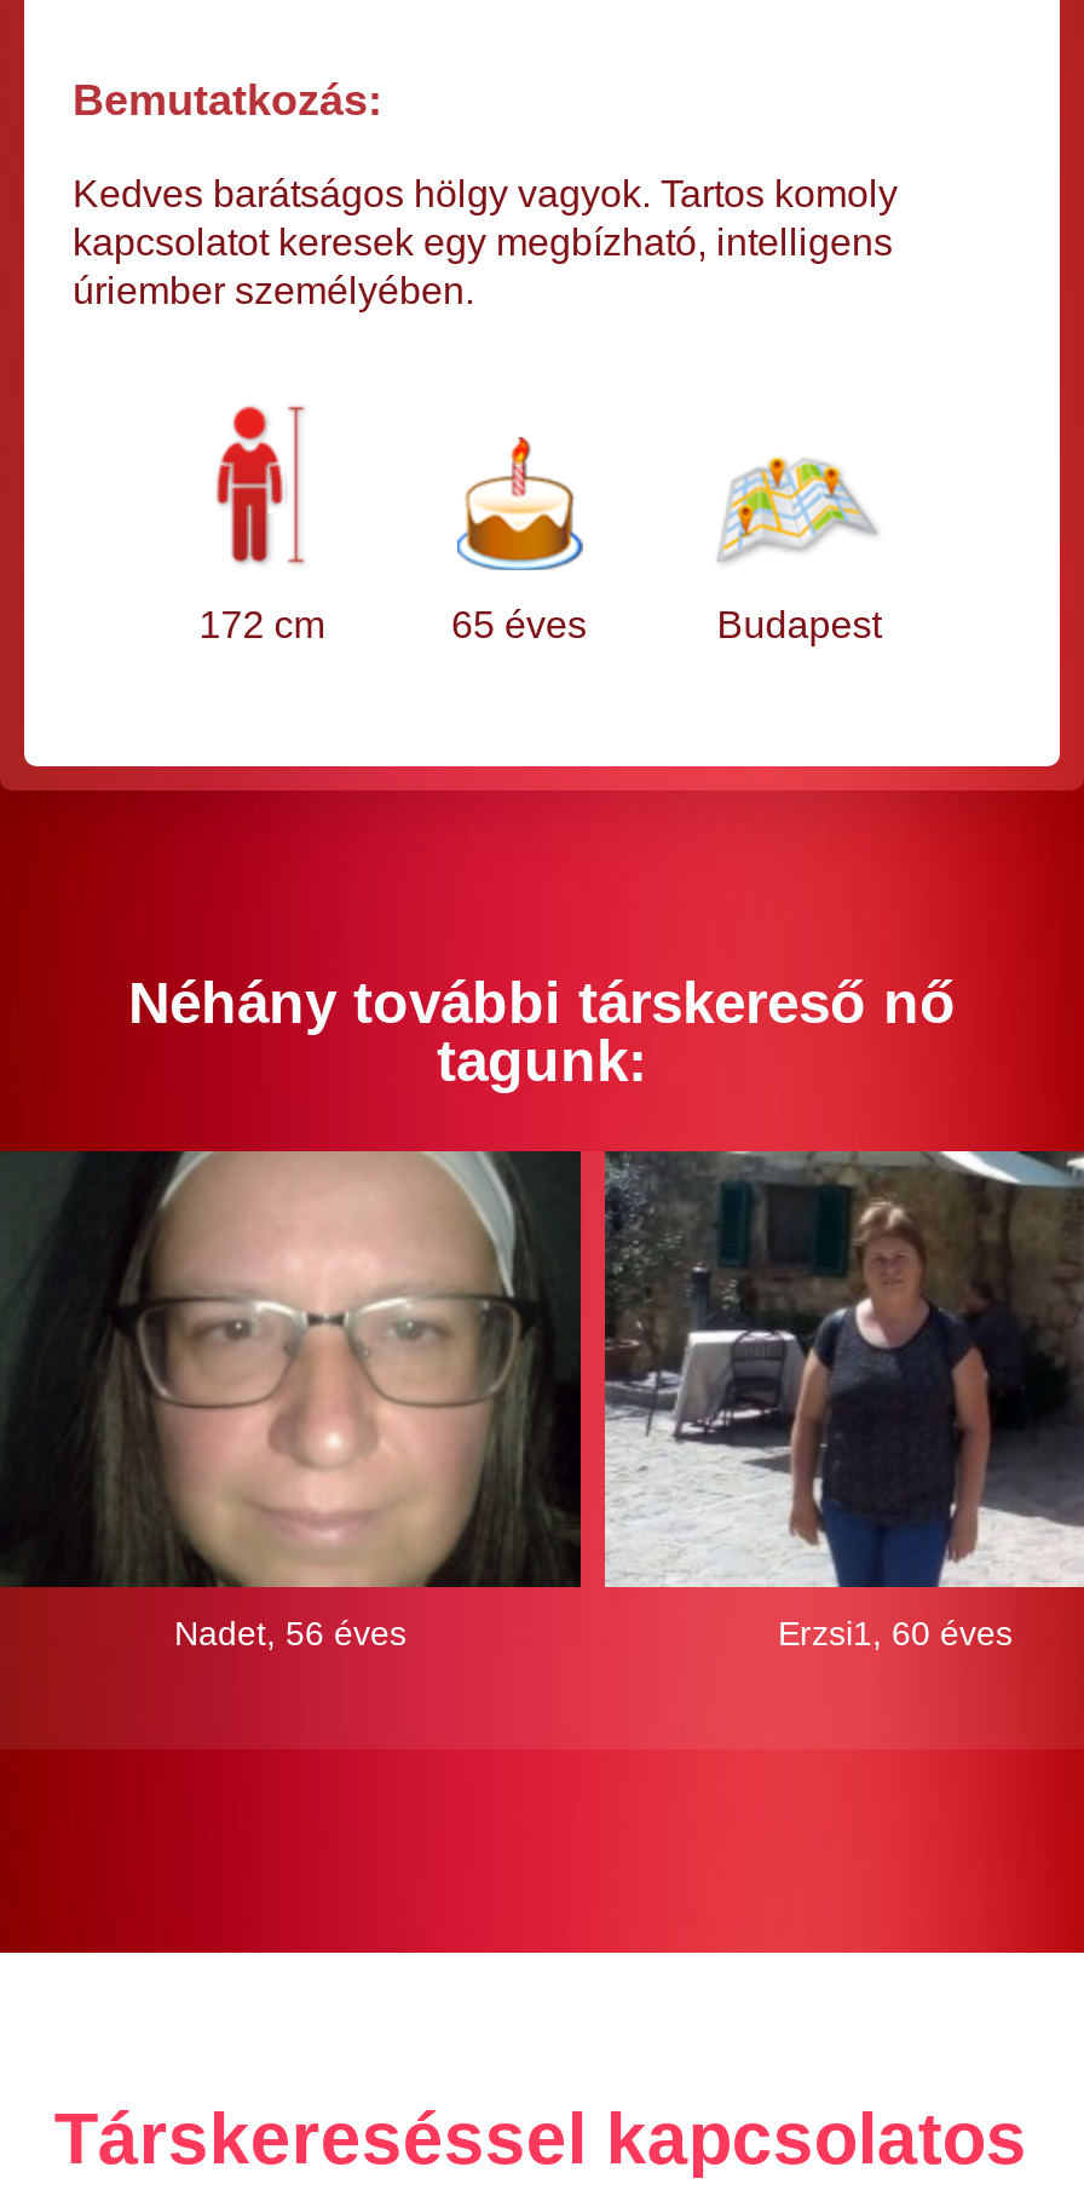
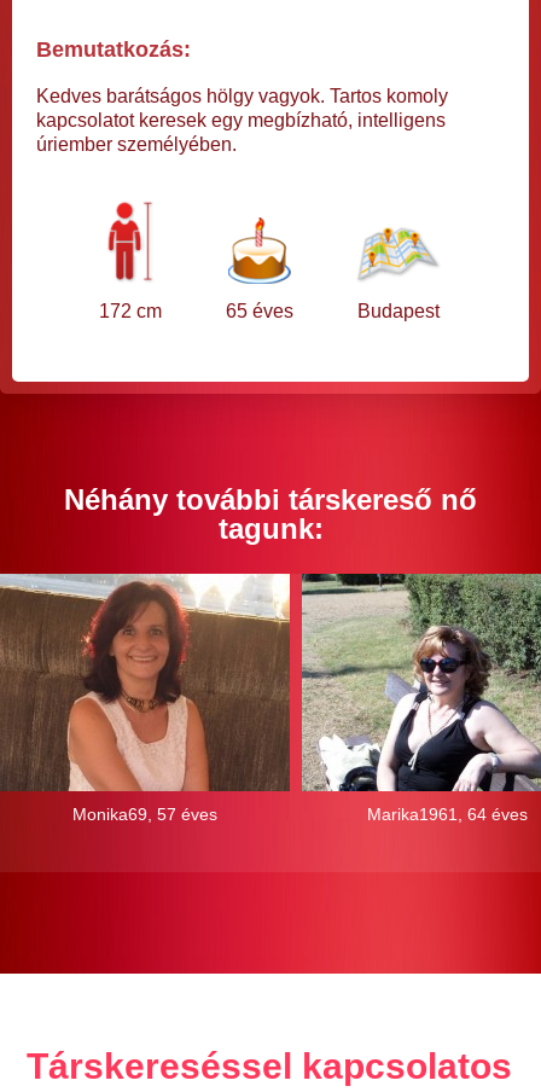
[7,1149,583,1652] [image] | Nadet, 56 éves -> [4,573,291,823] [image] | Monika69, 57 éves
[602,1149,1077,1652] [image] | Erzsi1, 60 éves -> [301,573,537,823] [image] | Marika1961, 64 éves

